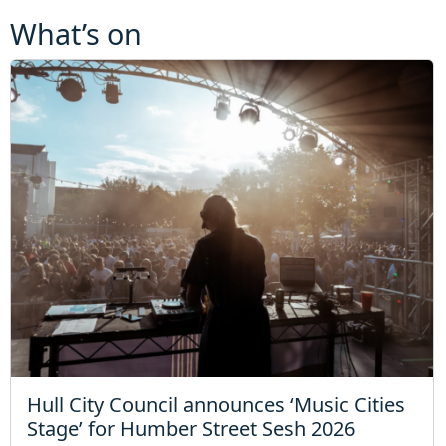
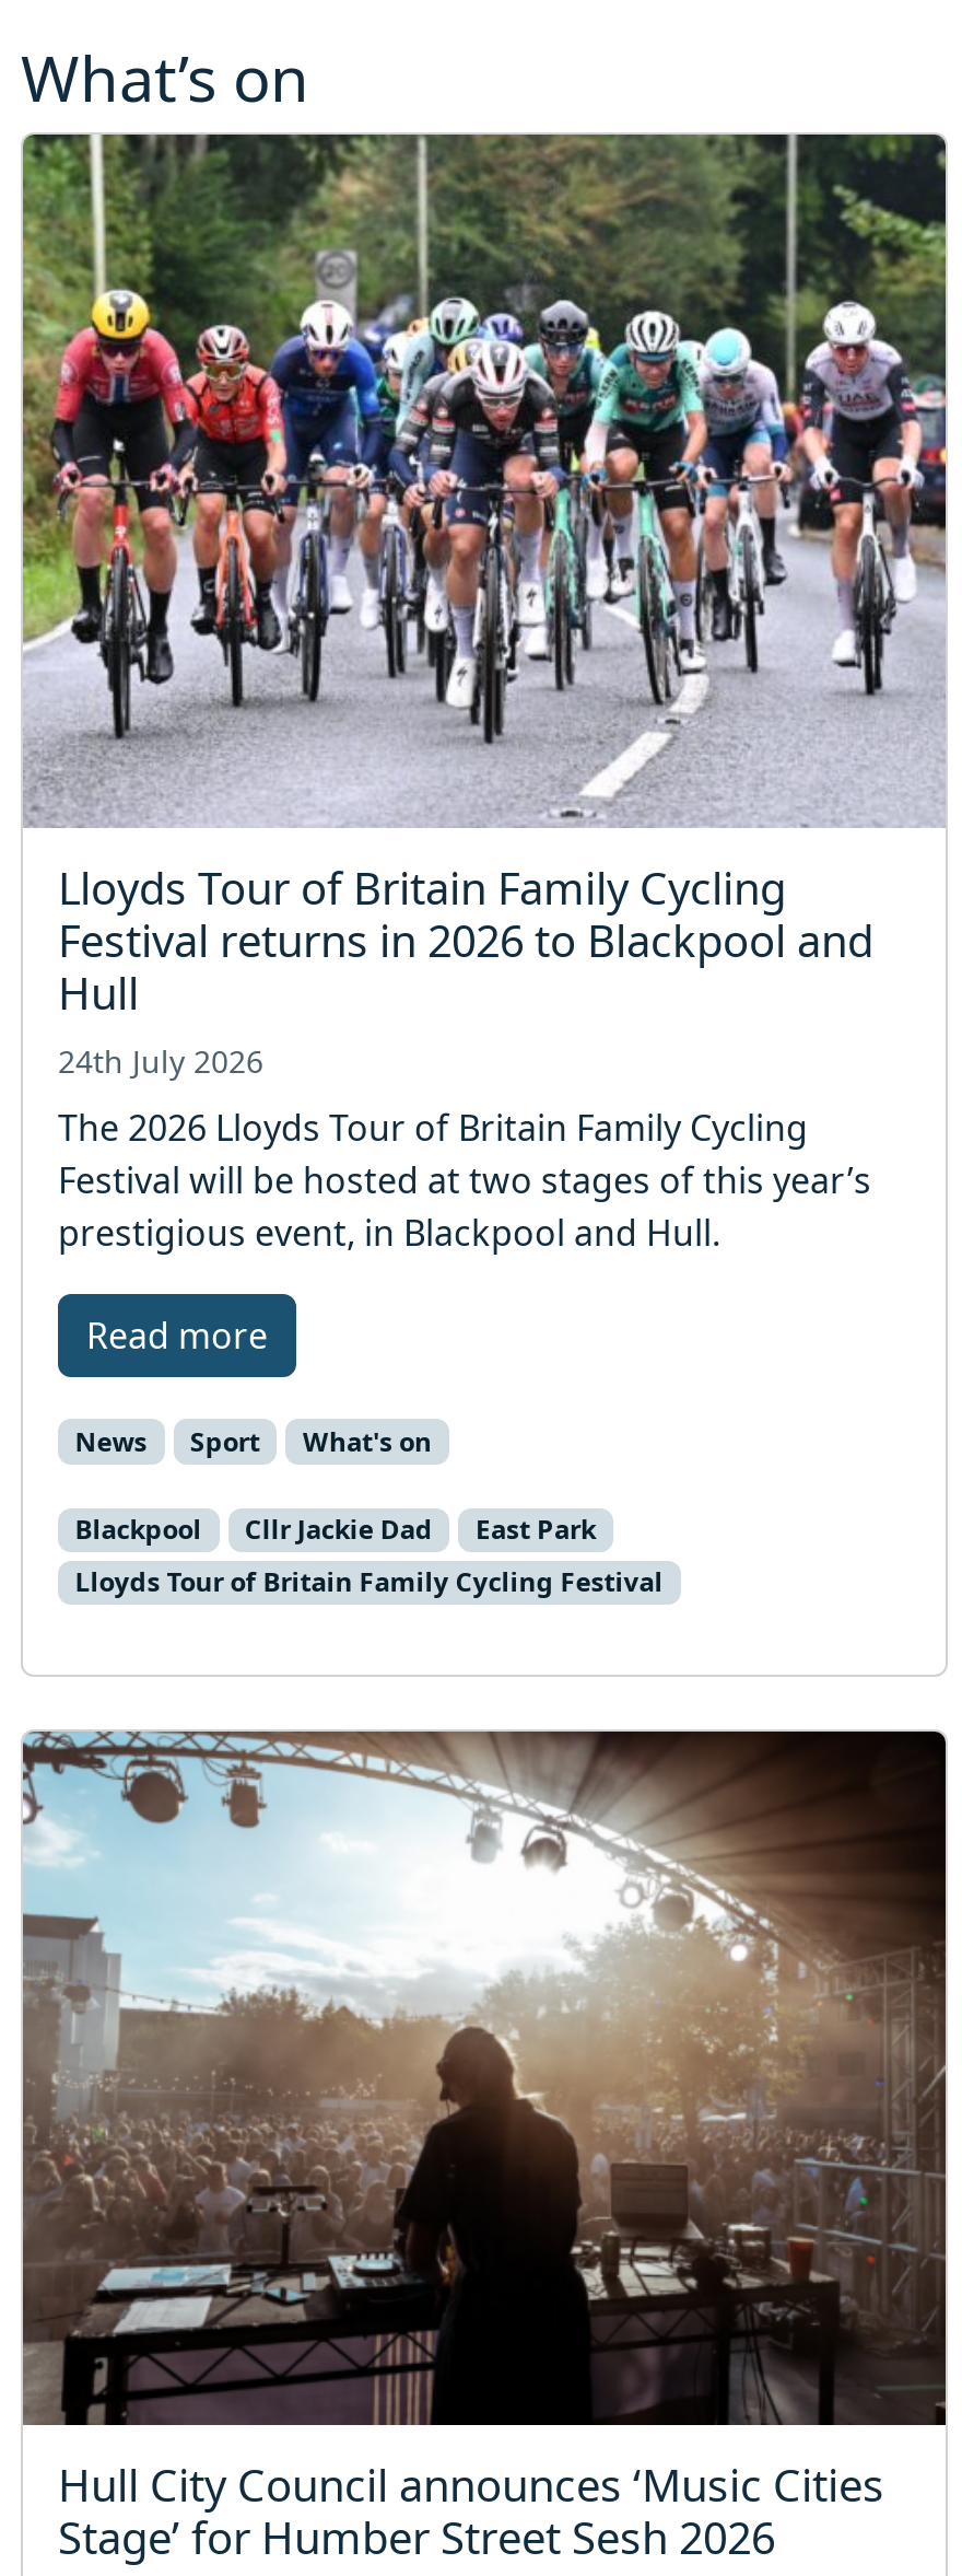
none -> [21,132,948,1600] [image] | Lloyds Tour of Britain Family Cycling | Festival returns in 2026 to Blackpool and | Hull | 24th July 2026 | The 2026 Lloyds Tour of Britain Family Cycling | Festival will be hosted at two stages of this year’s | prestigious event, in Blackpool and Hull. | Read more | News | Sport | What's on | Blackpool | Cllr Jackie Dad | East Park | Lloyds Tour of Britain Family Cycling Festival

